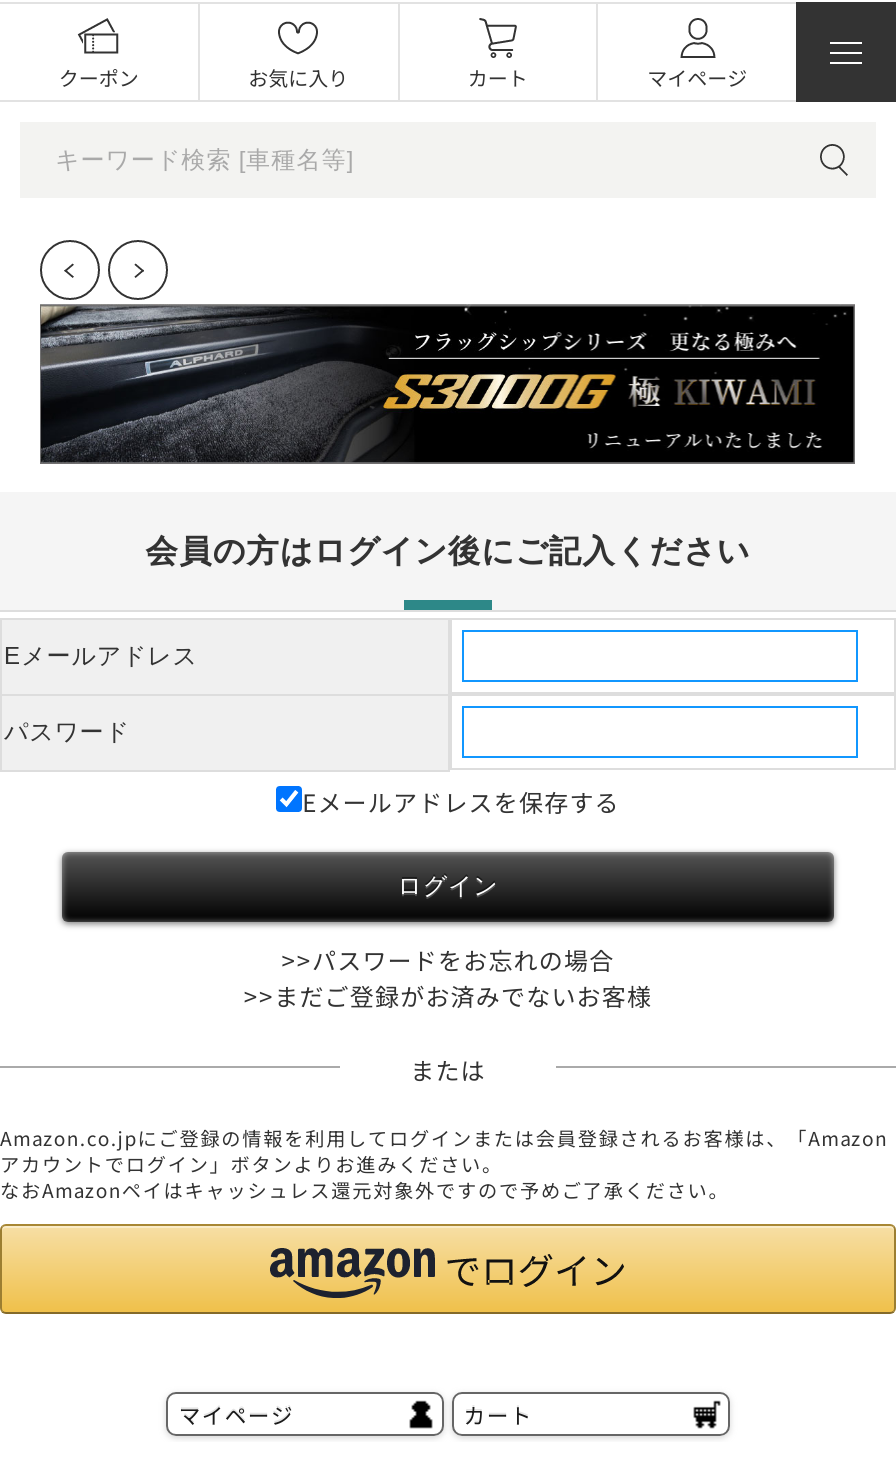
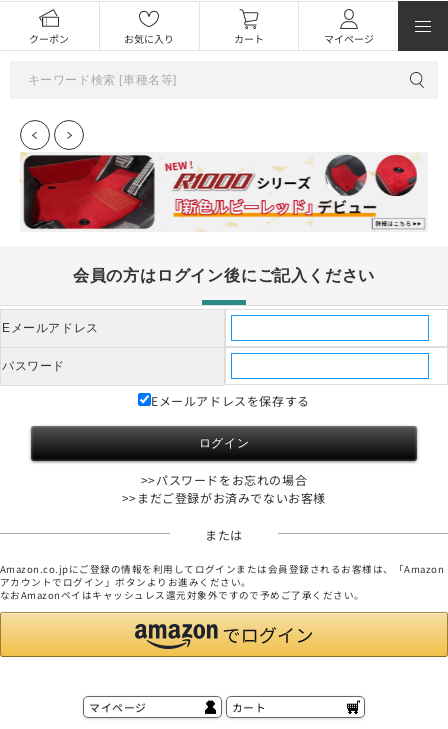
[38,302,856,466] [image] -> [20,151,427,232] [image]

